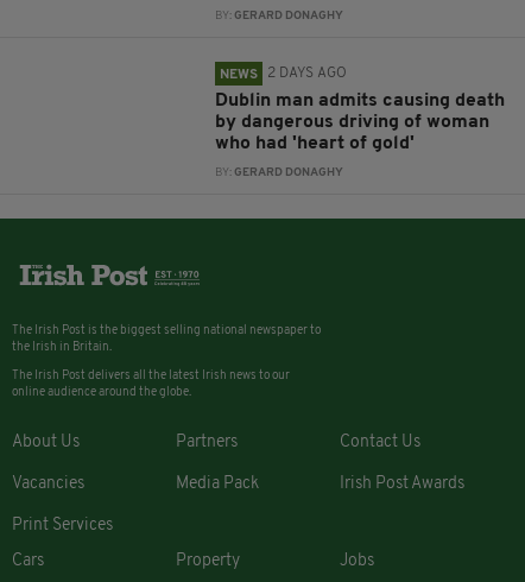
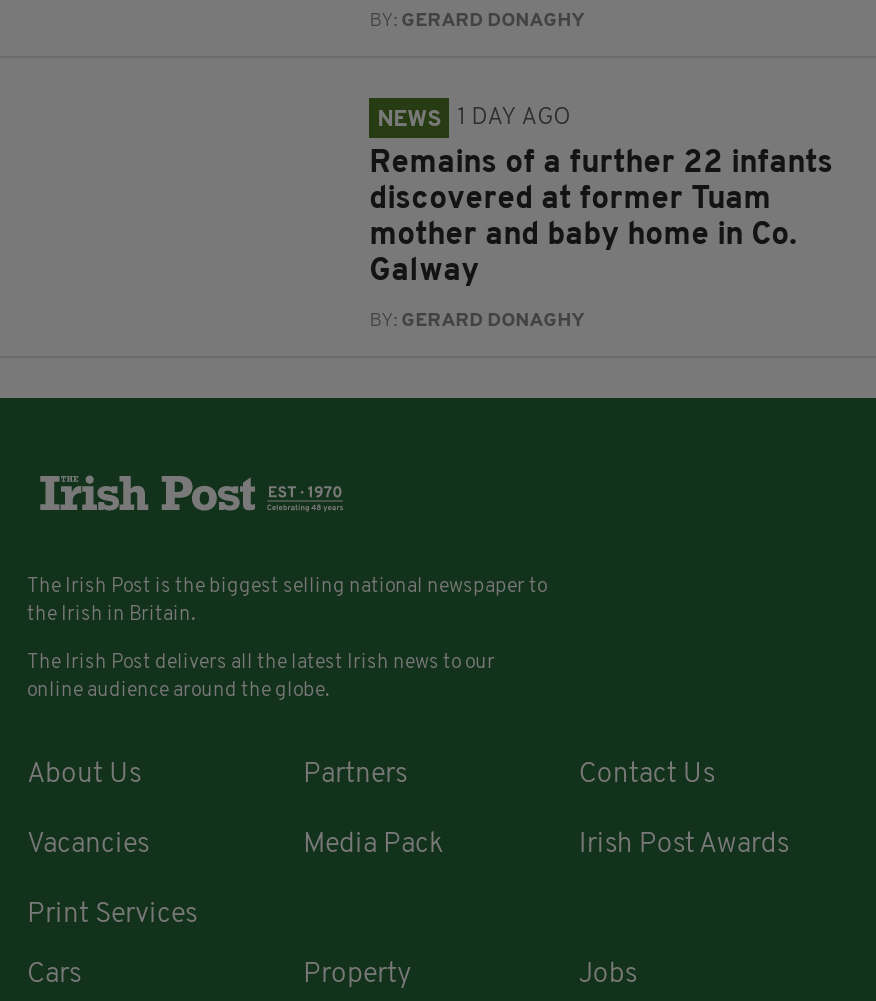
[220,67,347,82] NEWS 2 DAYS AGO -> [377,107,571,133] NEWS 1 DAY AGO
[215,92,505,154] Dublin man admits causing death | by dangerous driving of woman | who had 'heart of gold' -> [369,149,833,289] Remains of a further 22 infants | discovered at former Tuam | mother and baby home in Co. | Galway

